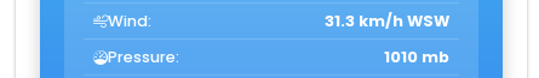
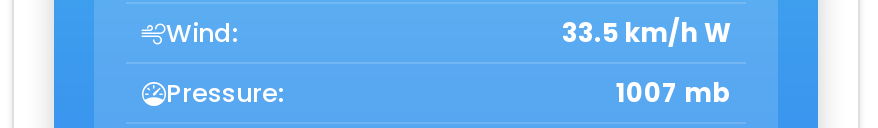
[325,11,449,31] 31.3 km/h WSW -> [562,16,730,50] 33.5 km/h W
[384,46,449,67] 1010 mb -> [616,75,730,109] 1007 mb

